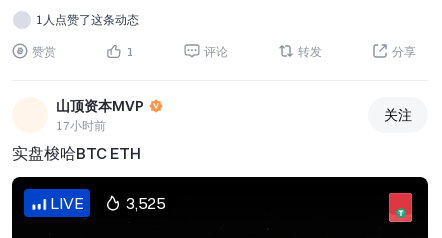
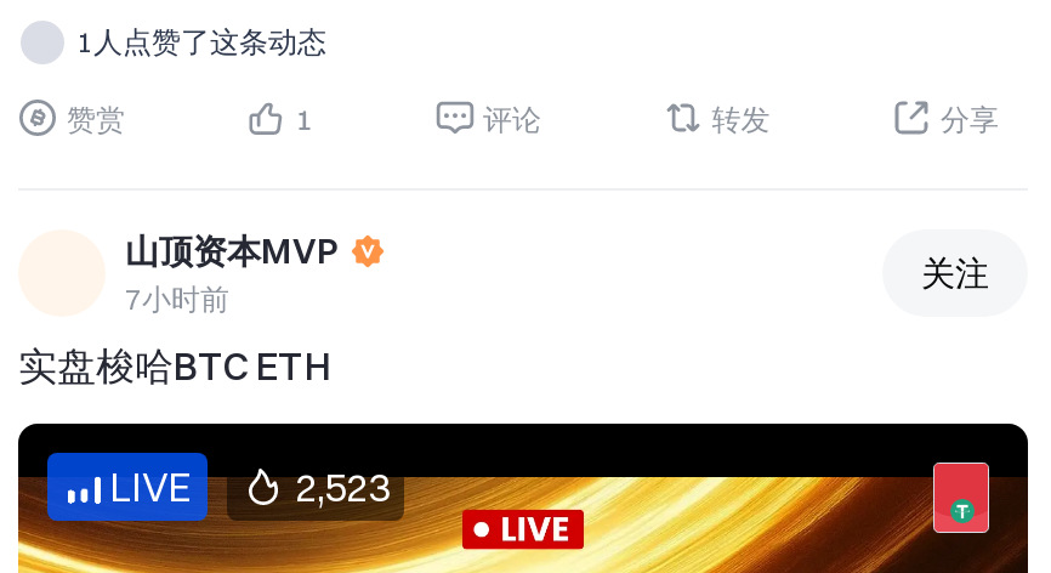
[56,117,106,132] 17小时前 -> [125,280,229,317] 7小时前
[126,193,165,213] 3,525 -> [295,464,390,512] 2,523

